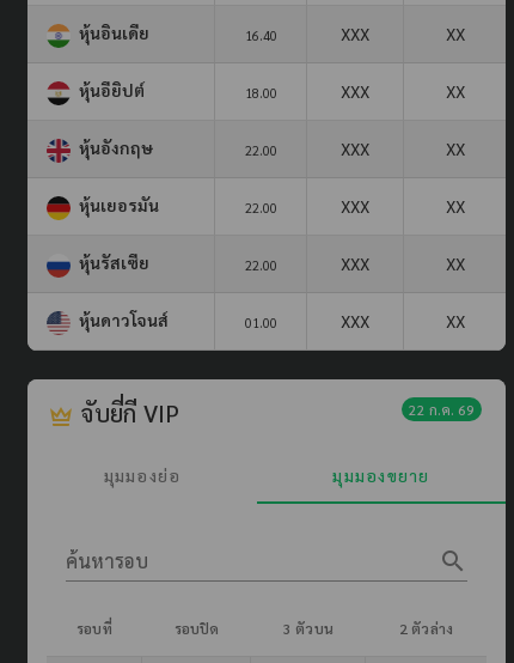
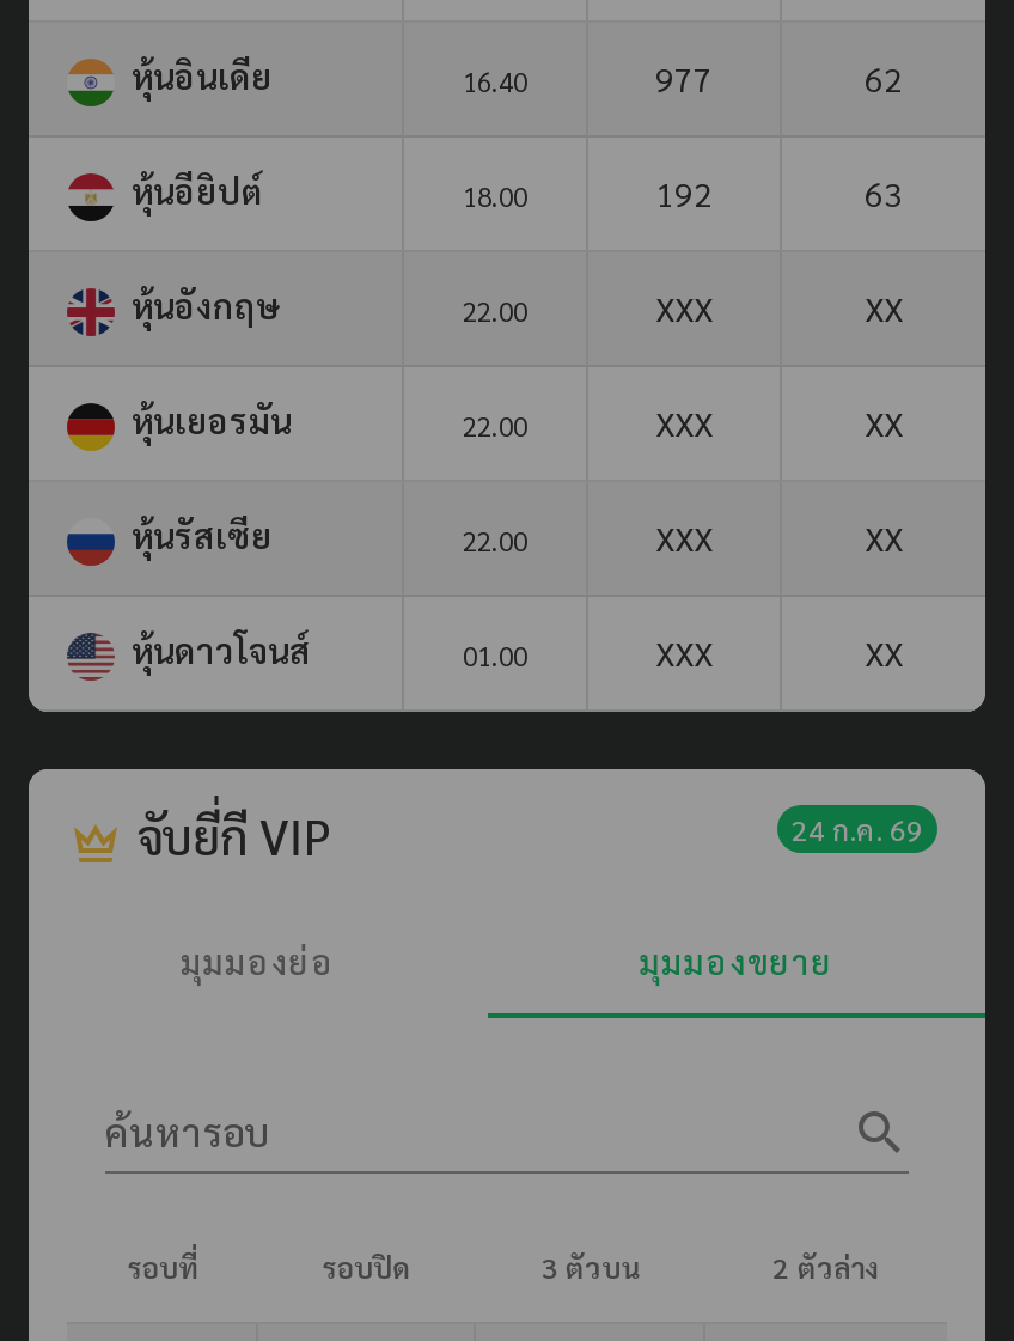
[341,22,464,44] XXX | XX -> [655,56,903,99] 977 | 62
[341,80,464,101] XXX | XX -> [655,171,903,214] 192 | 63
[409,399,475,419] 22 ก.ค. 69 -> [792,809,923,848] 24 ก.ค. 69

